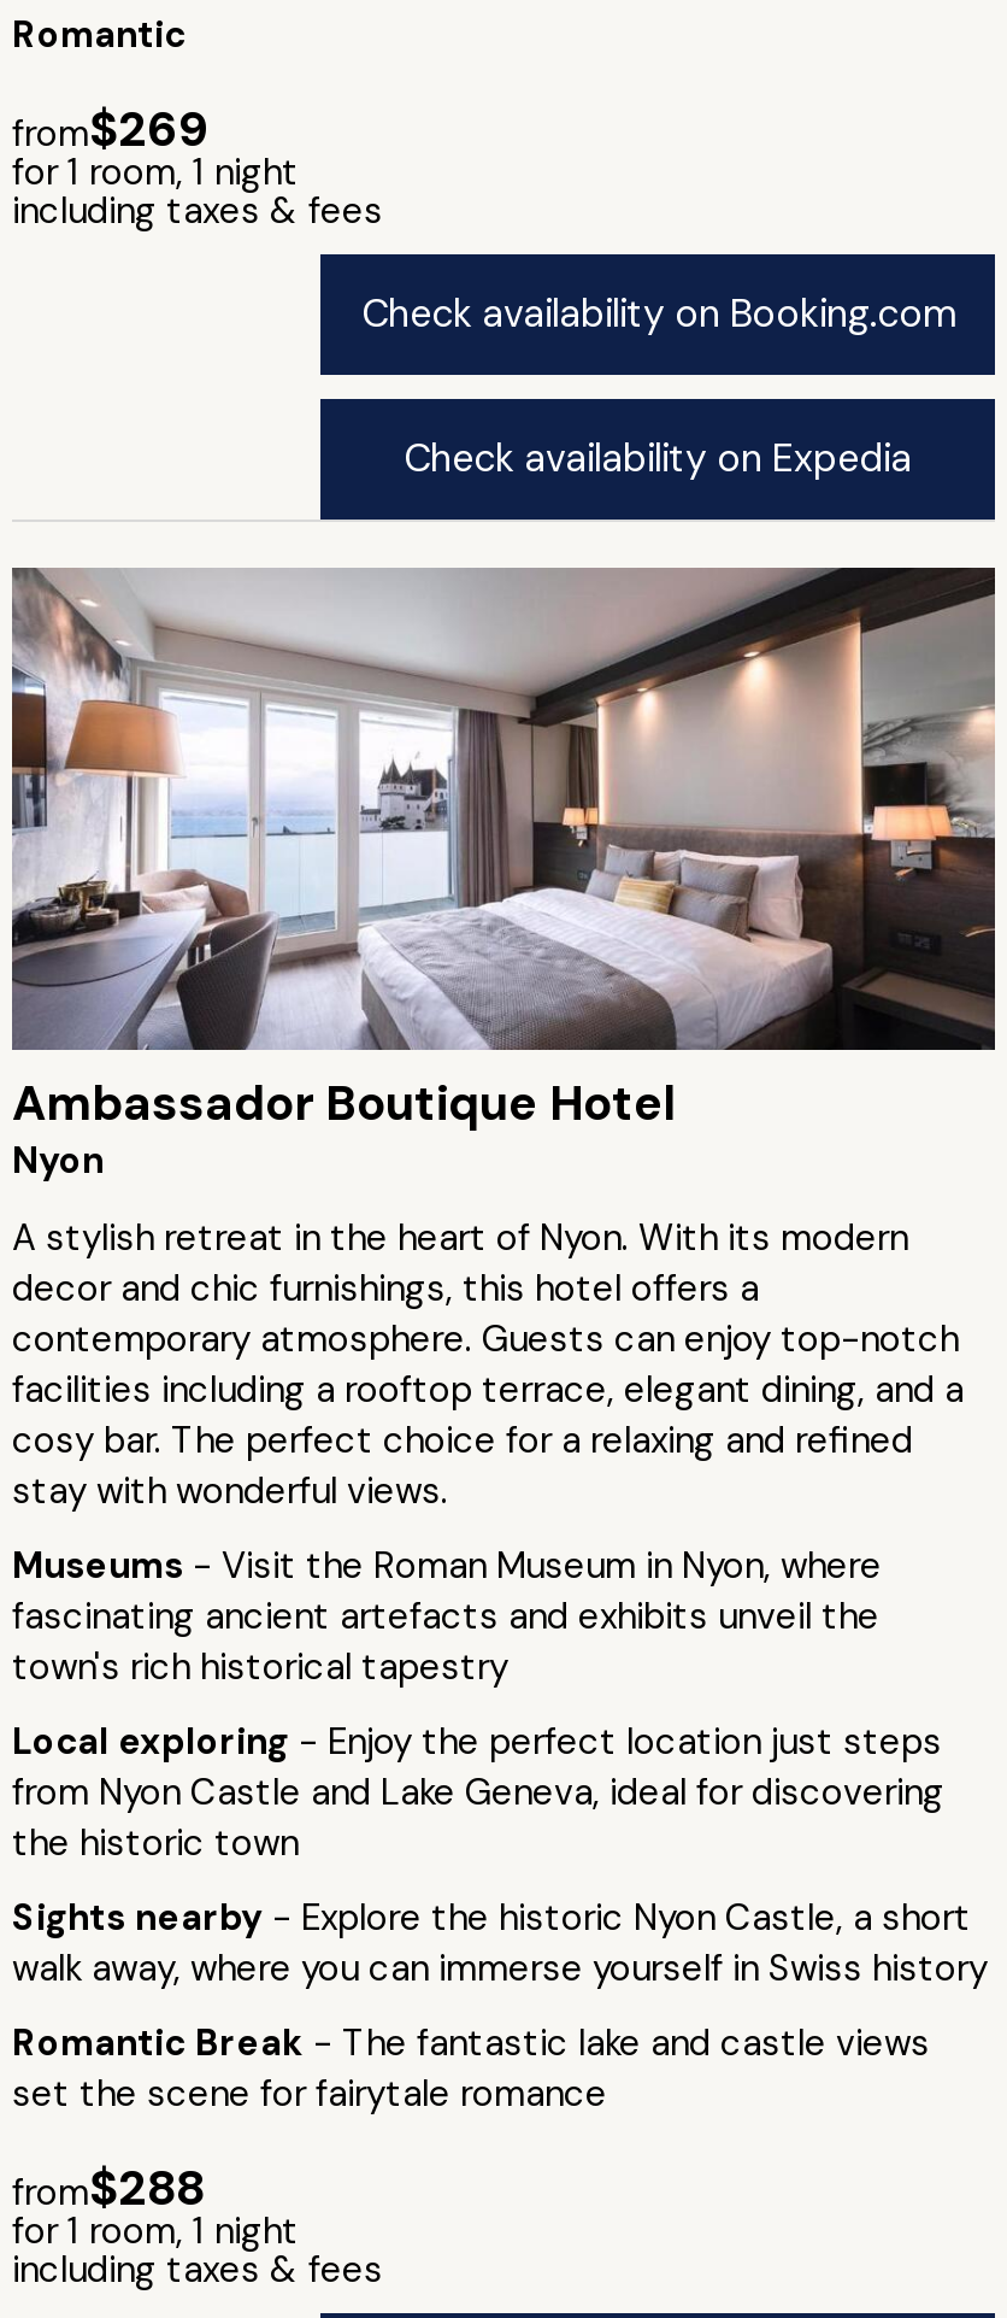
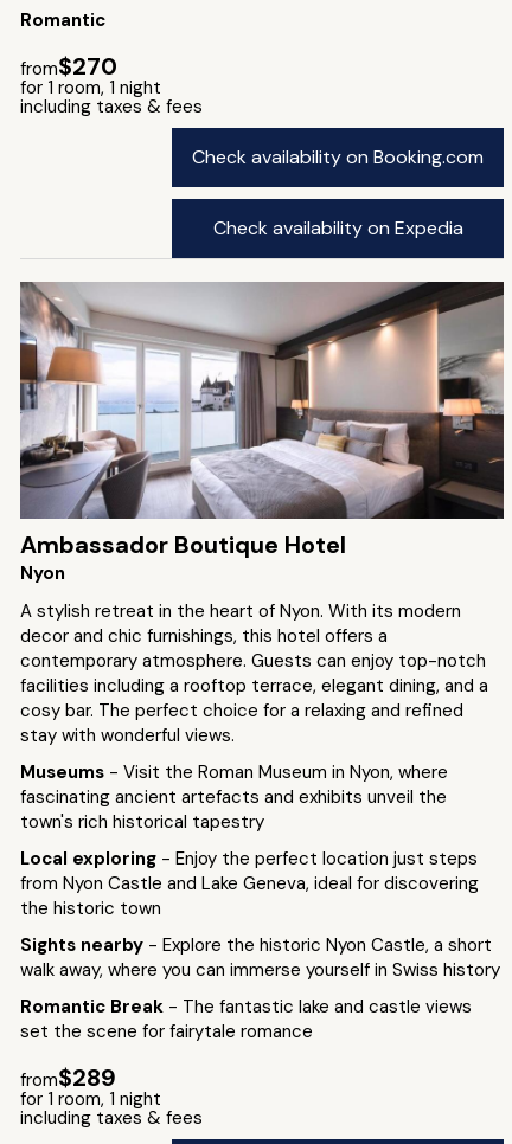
[12,98,210,160] from$269 -> [20,51,117,82] from$270
[12,2156,205,2219] from$288 -> [20,1062,116,1093] from$289

